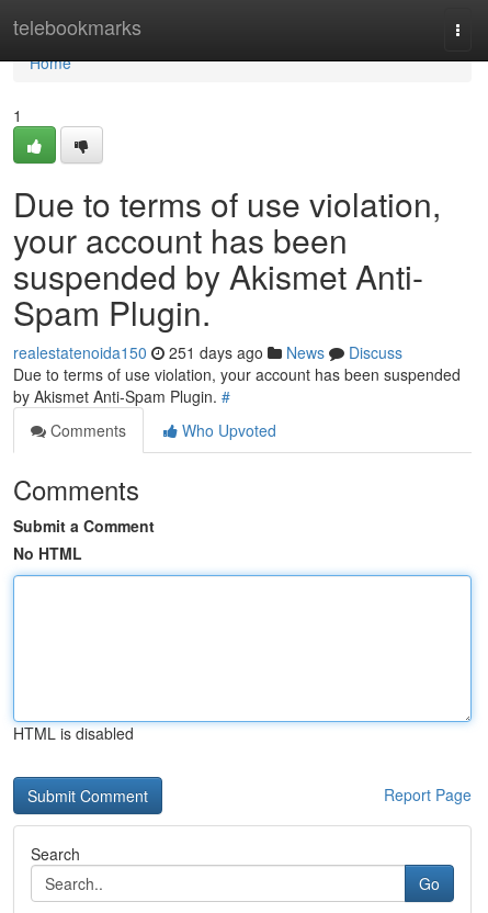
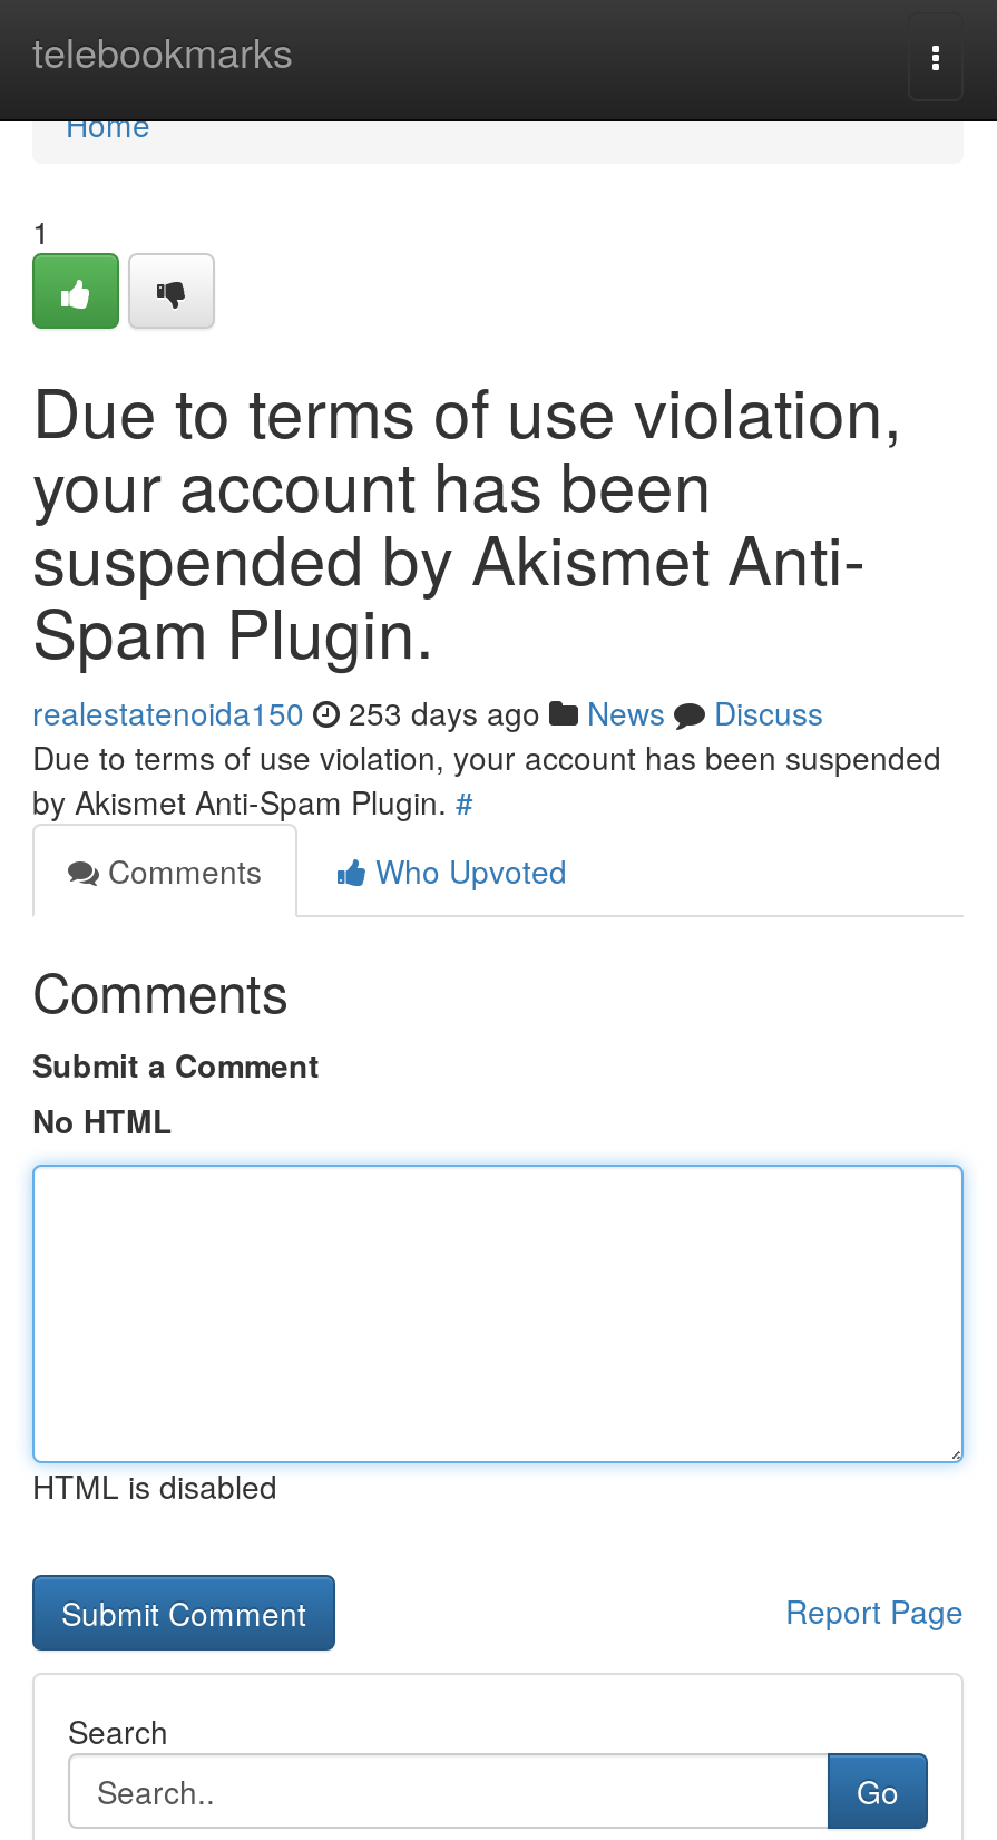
[13,341,402,363] realestatenoida150 251 days ago News Discuss -> [32,690,823,734] realestatenoida150 253 days ago News Discuss

